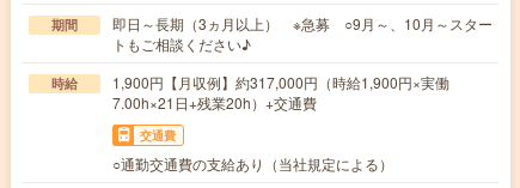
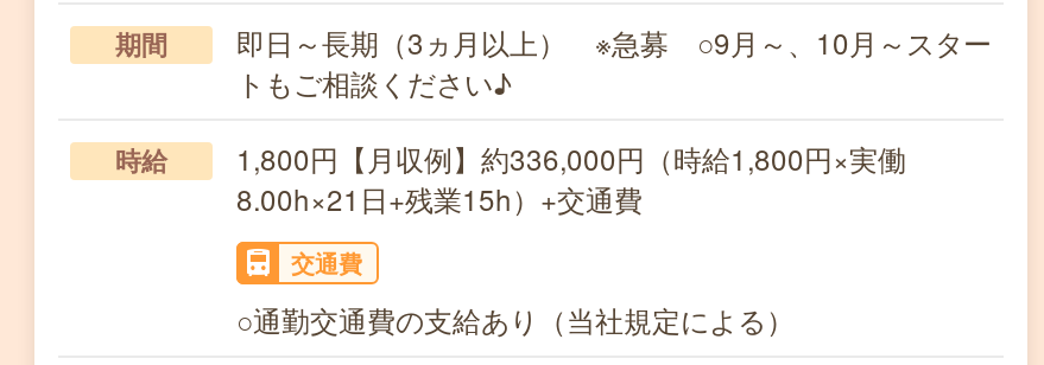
[112,72,449,92] 1,900円【月収例】約317,000円（時給1,900円×実働 -> [236,137,906,178] 1,800円【月収例】約336,000円（時給1,800円×実働
[112,92,317,113] 7.00h×21日+残業20h）+交通費 -> [236,178,643,218] 8.00h×21日+残業15h）+交通費

